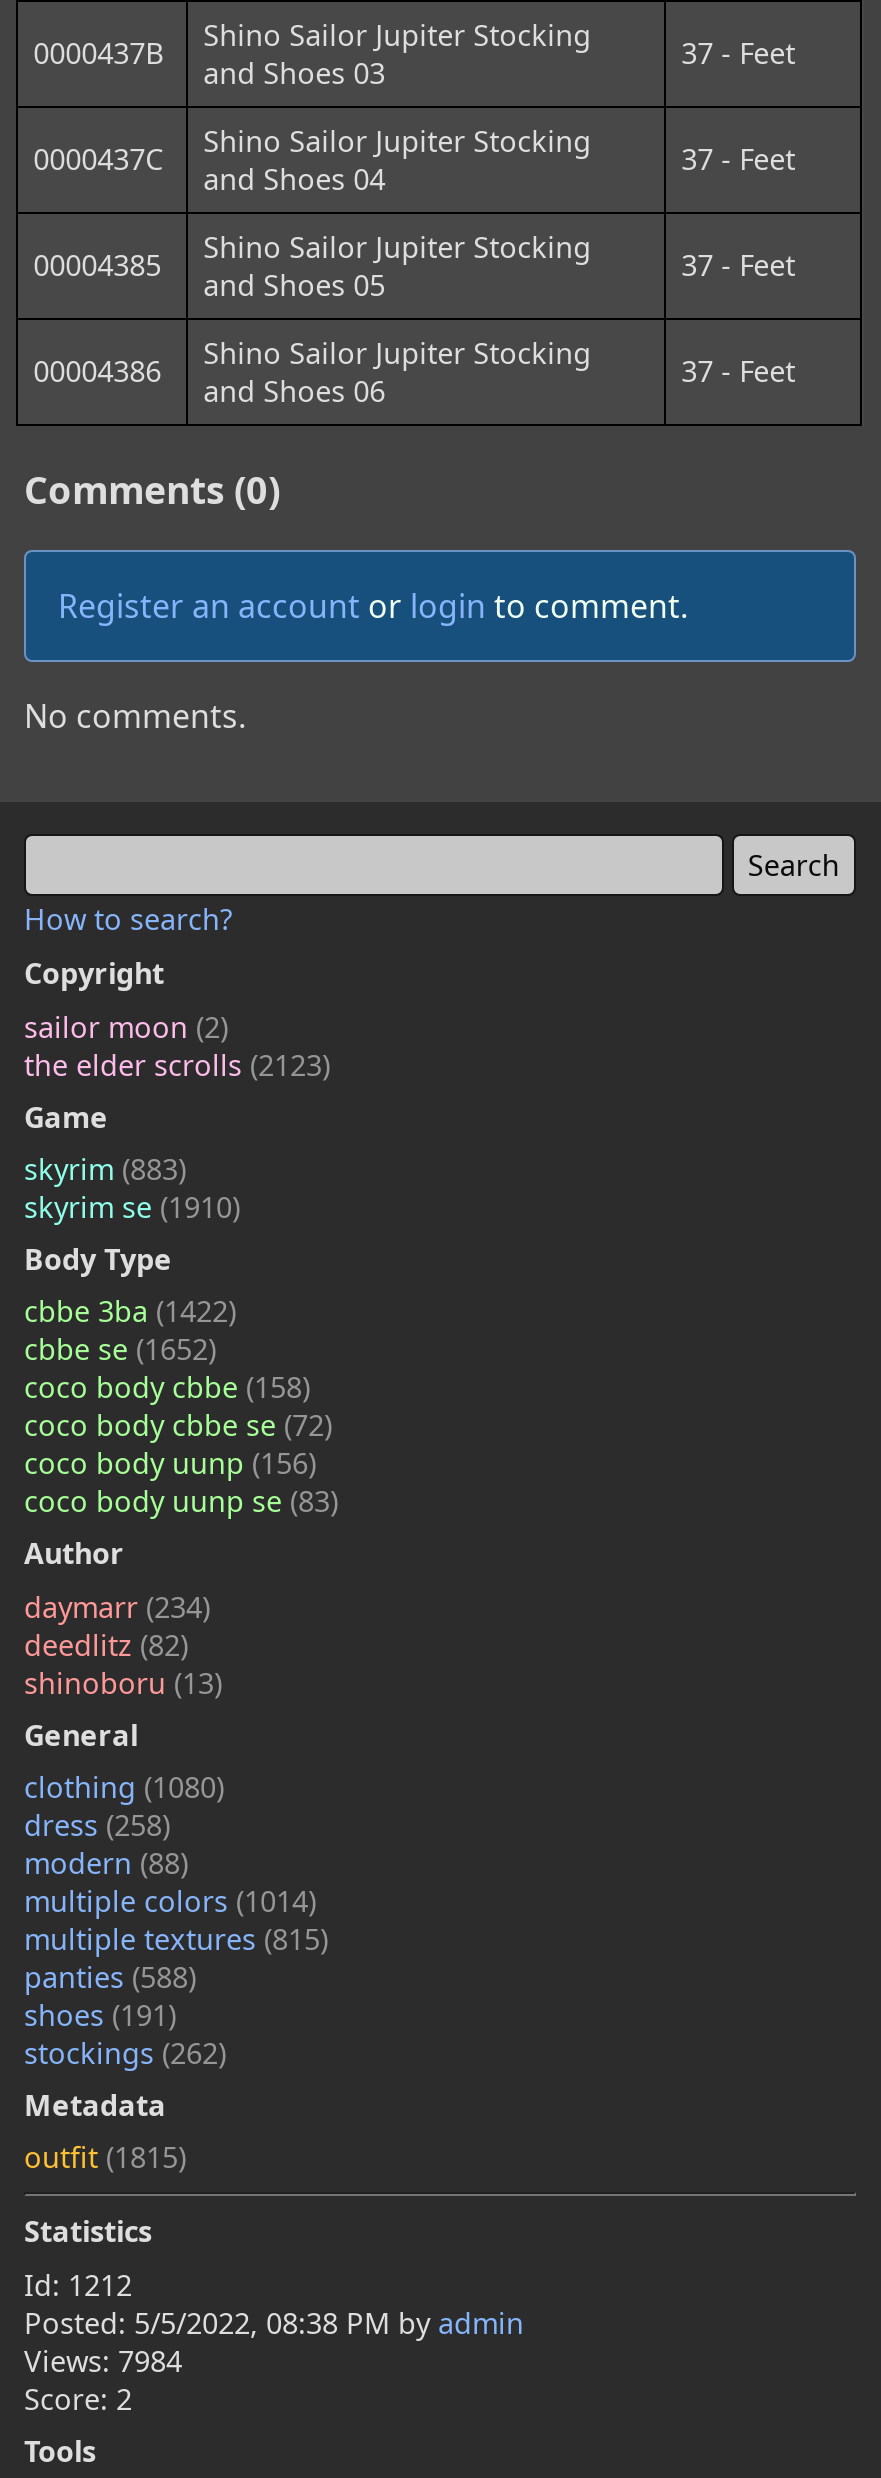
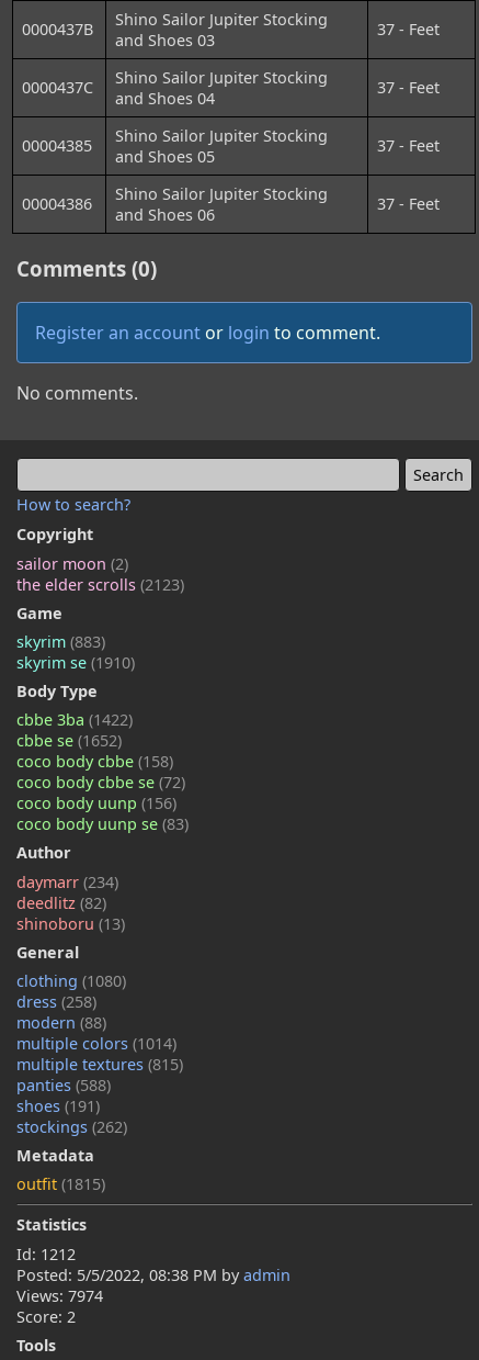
[24,2341,182,2379] Views: 7984 -> [16,1285,103,1306] Views: 7974

